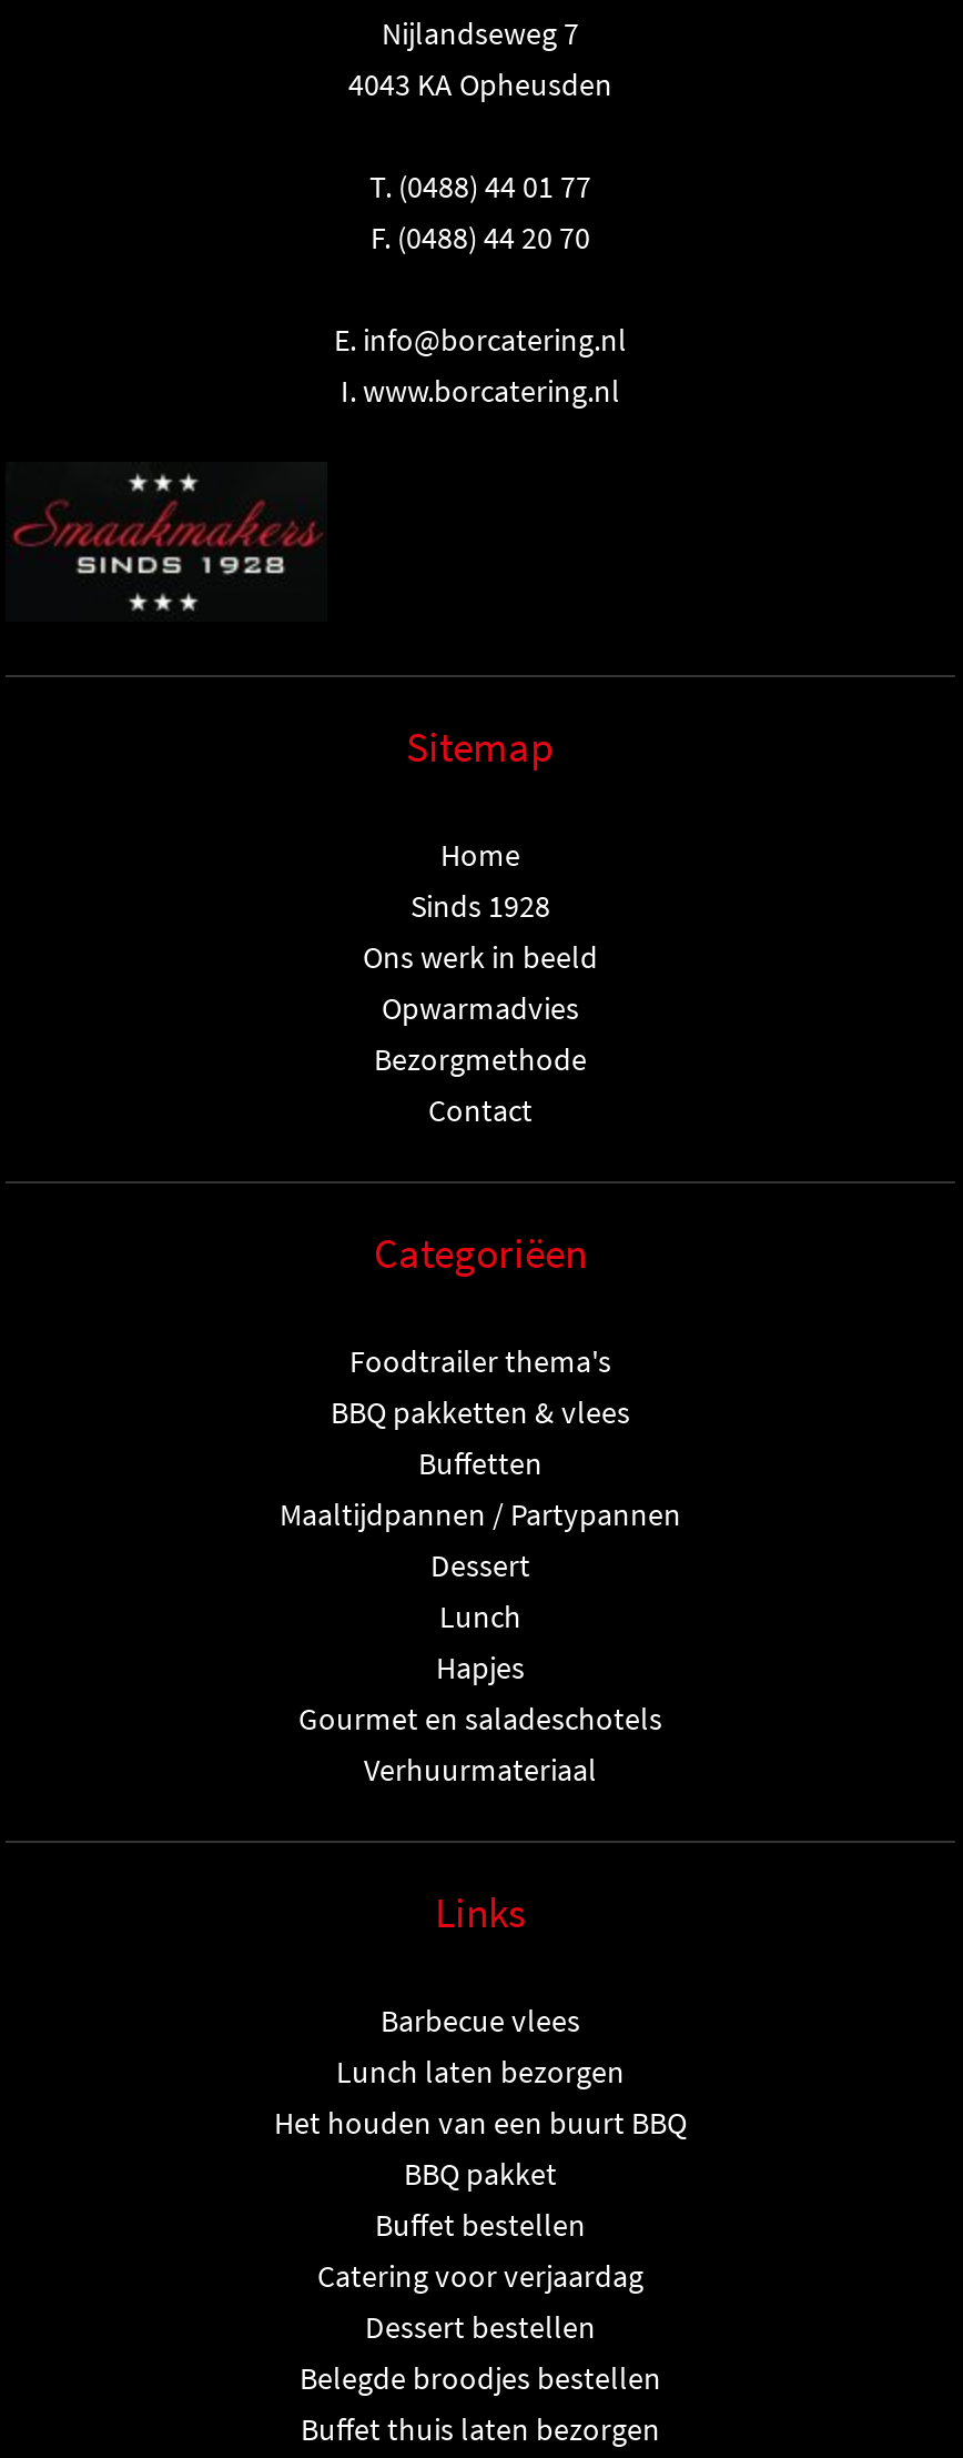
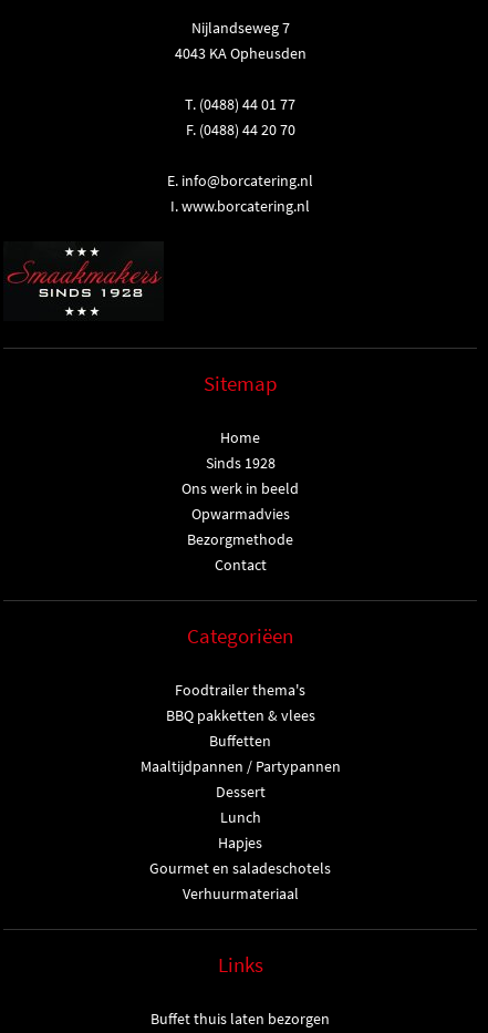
[274,2001,687,2398] Barbecue vlees | Lunch laten bezorgen | Het houden van een buurt BBQ | BBQ pakket | Buffet bestellen | Catering voor verjaardag | Dessert bestellen | Belegde broodjes bestellen -> none

